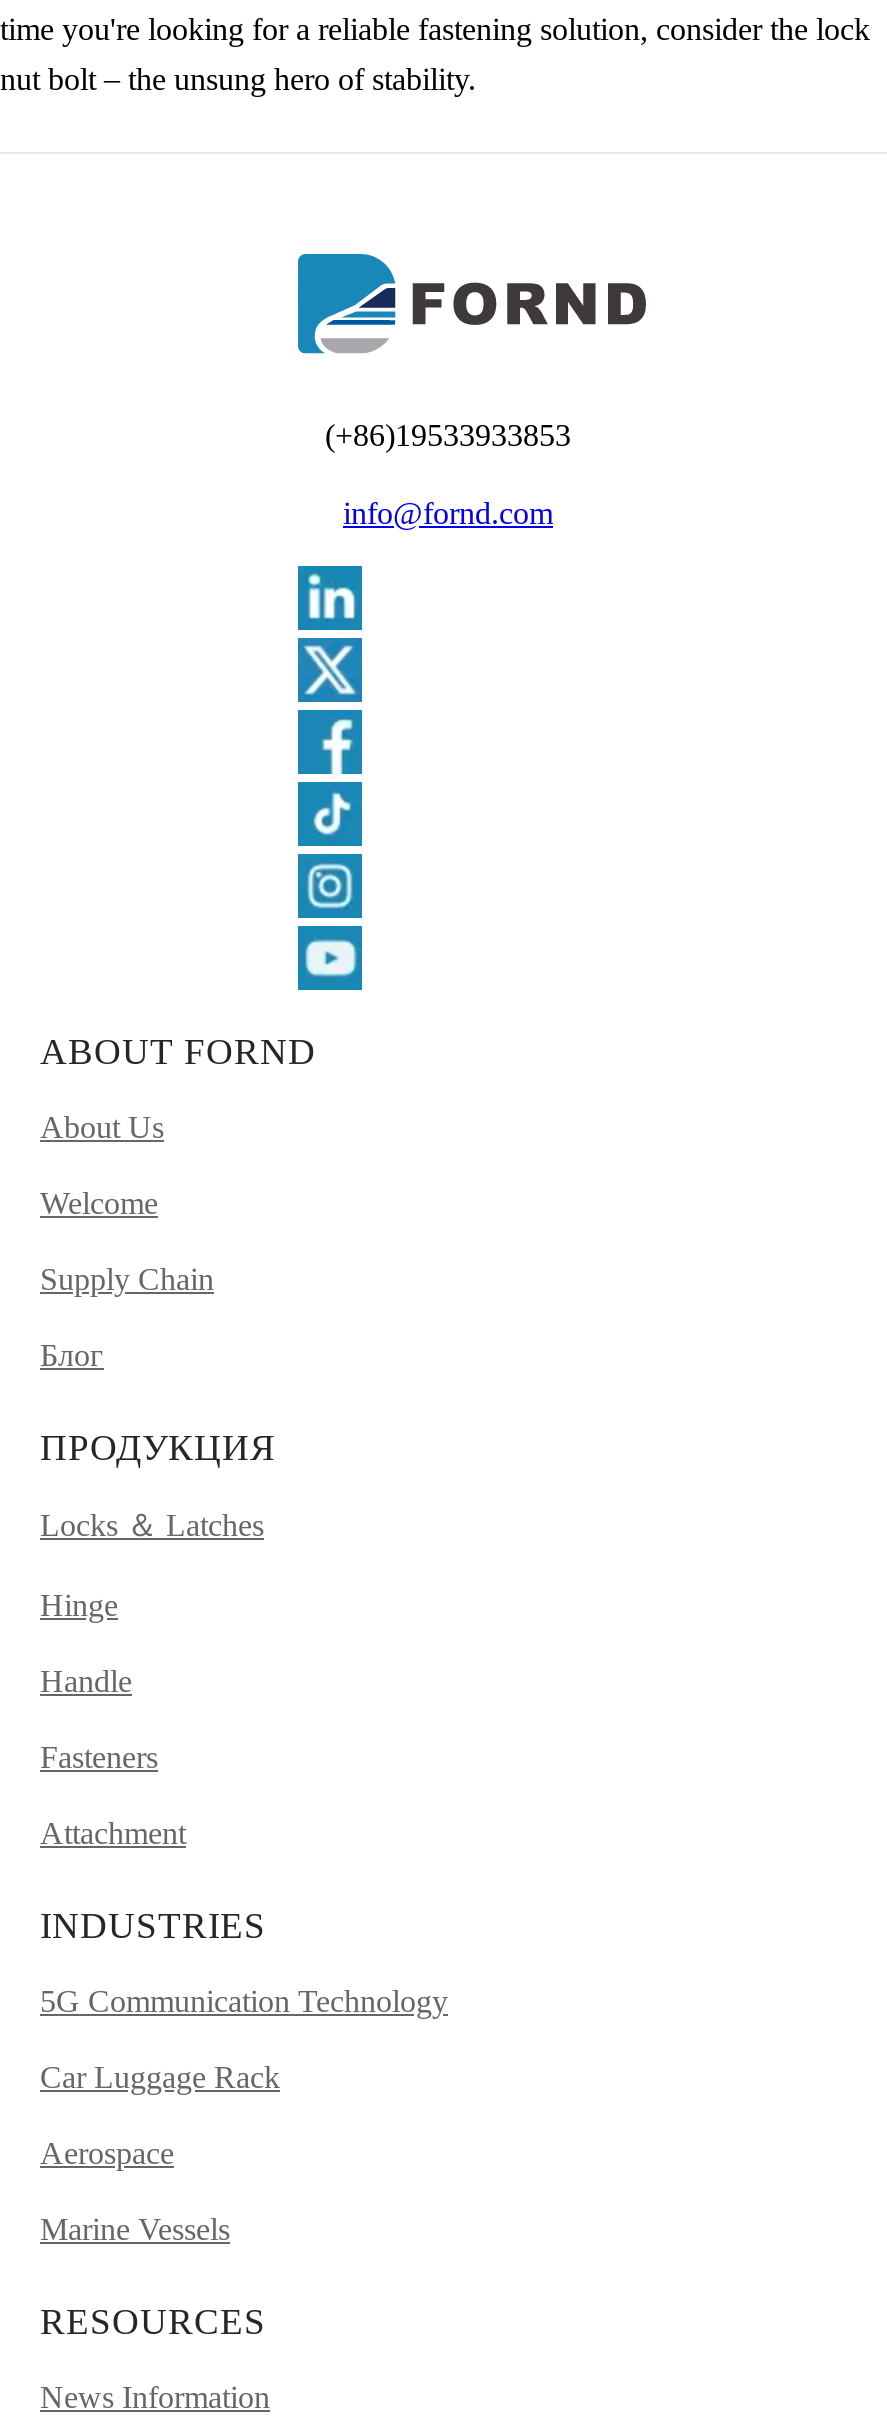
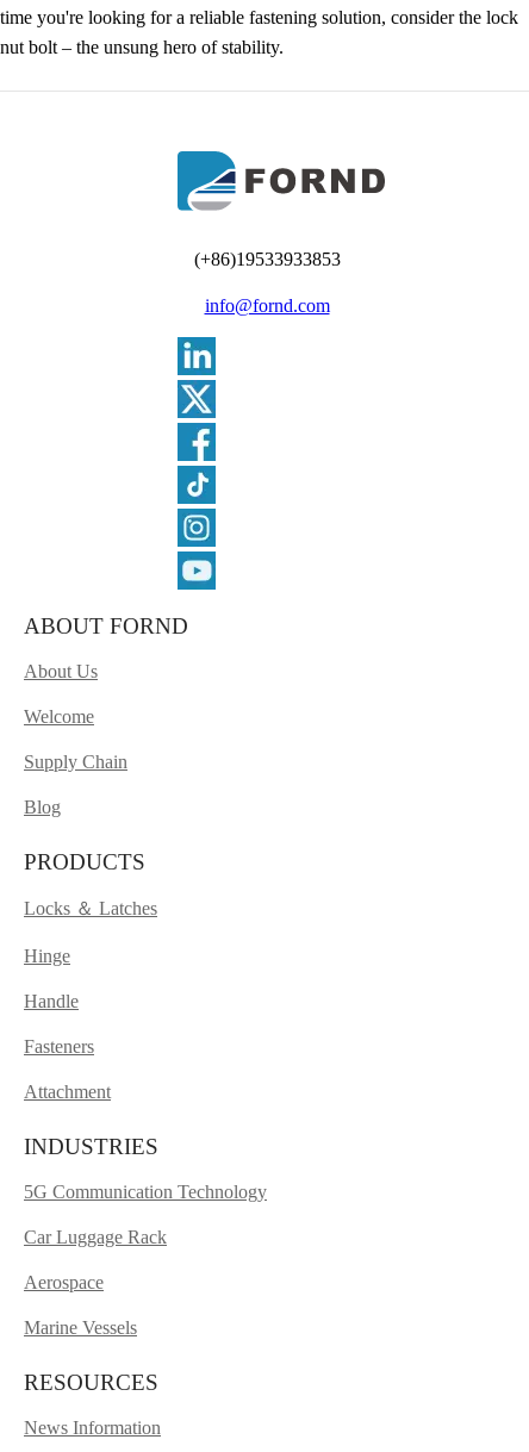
[40,1338,104,1372] Блог -> [24,797,61,817] Blog
[40,1426,276,1468] ПРОДУКЦИЯ -> [24,850,145,875] PRODUCTS

